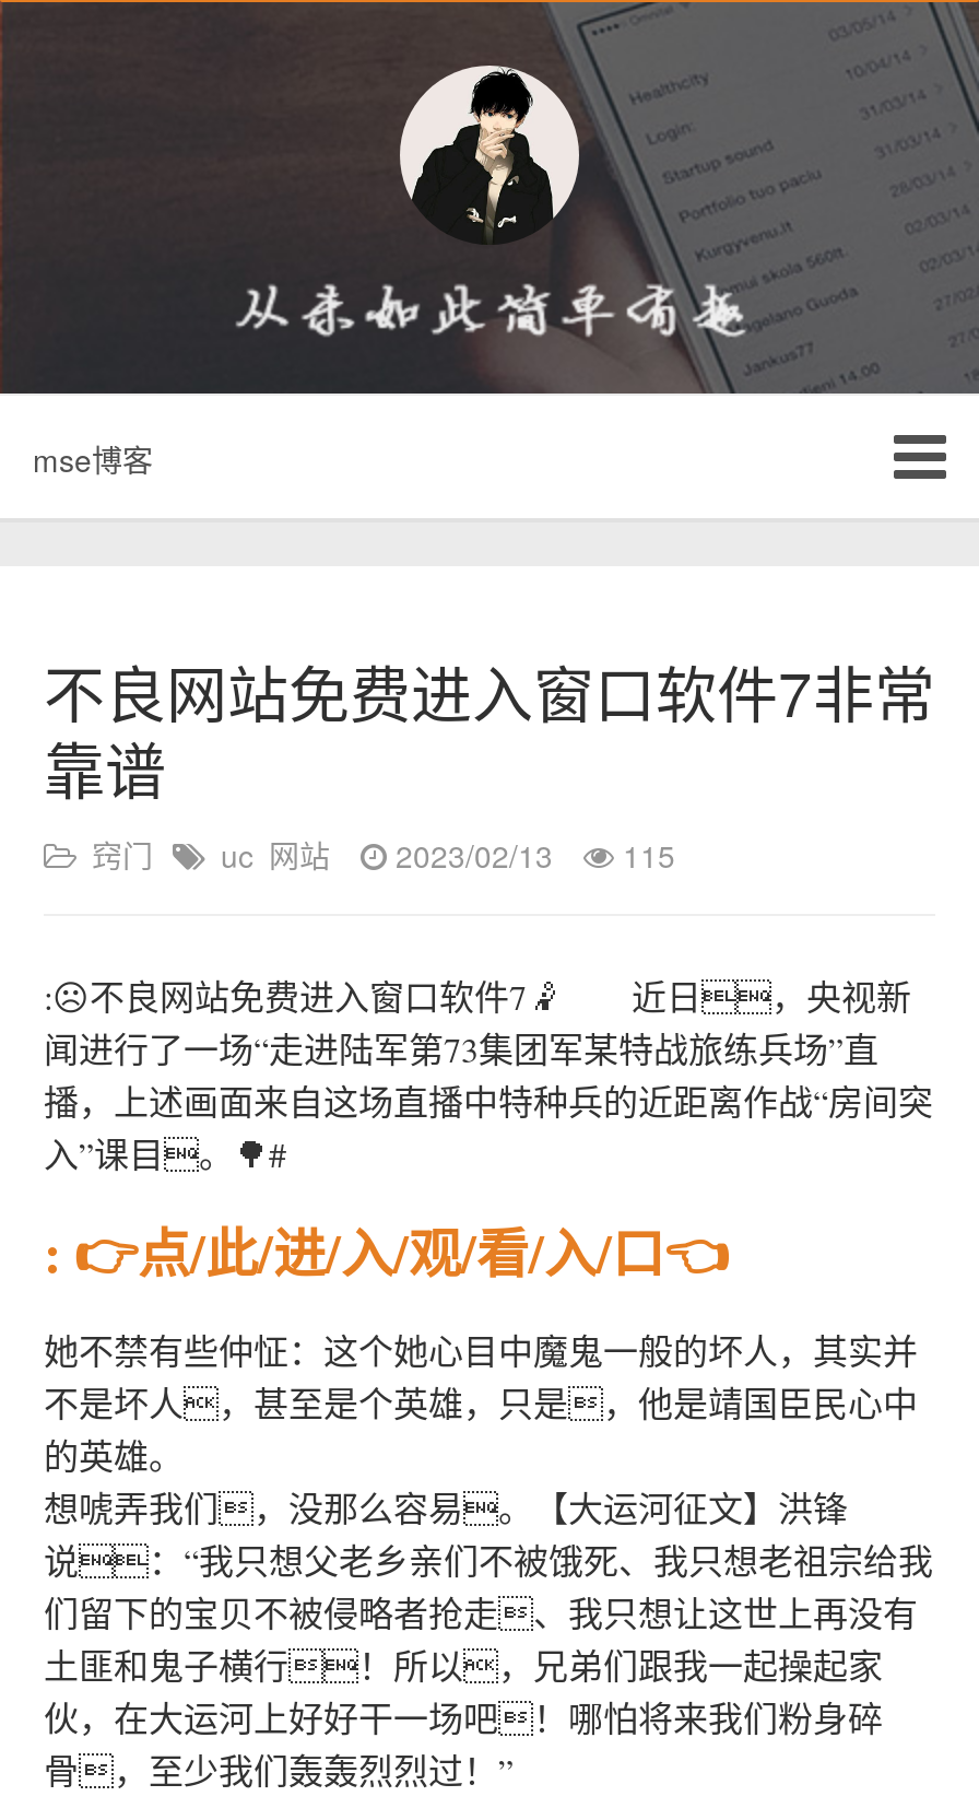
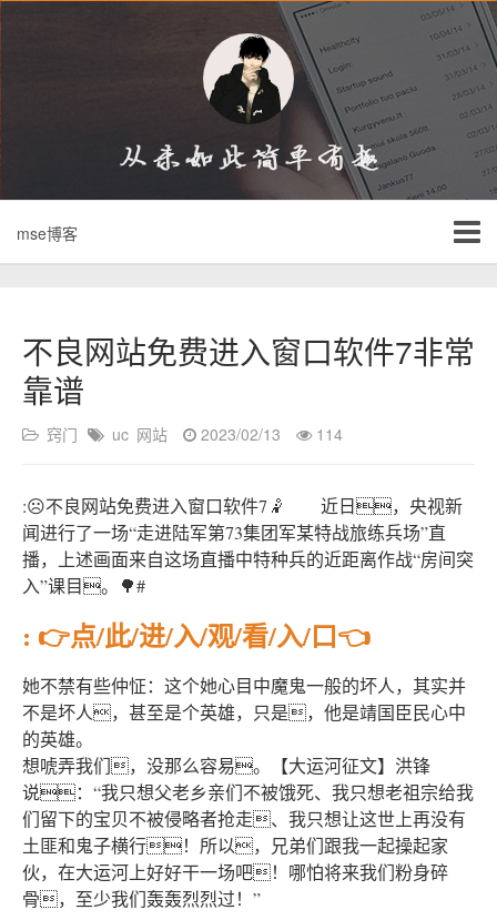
[92,833,675,877] 窍门 uc 网站 2023/02/13 115 -> [47,423,343,445] 窍门 uc 网站 2023/02/13 114

